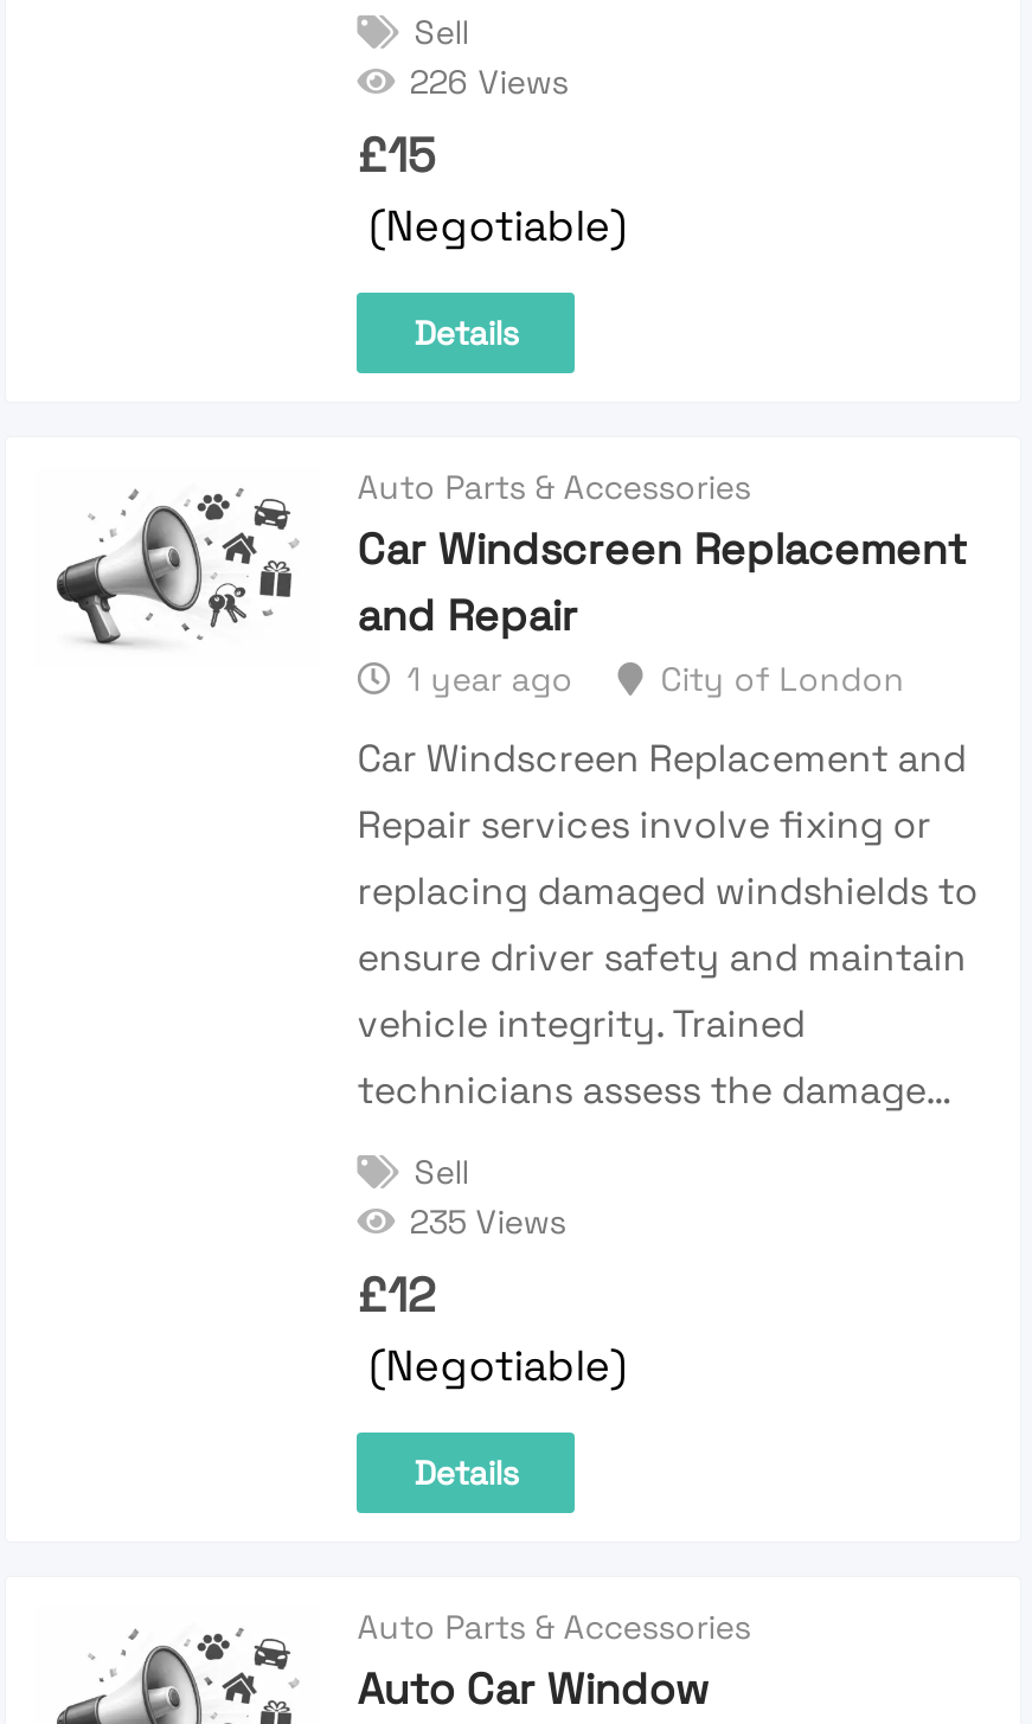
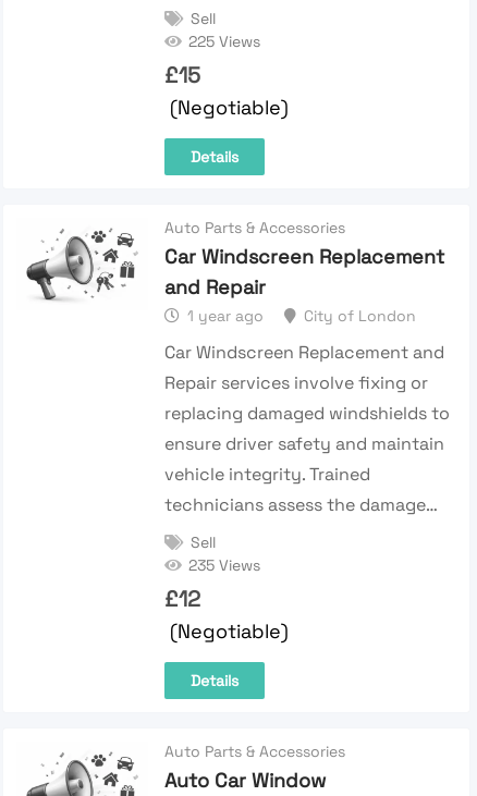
[409,61,568,104] 226 Views -> [189,32,260,51] 225 Views

